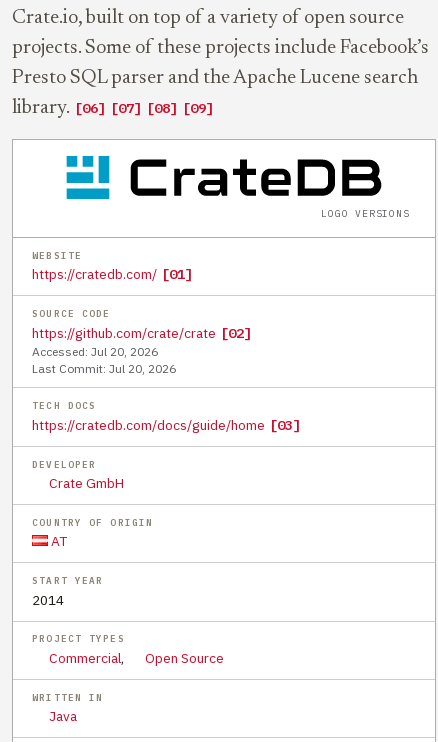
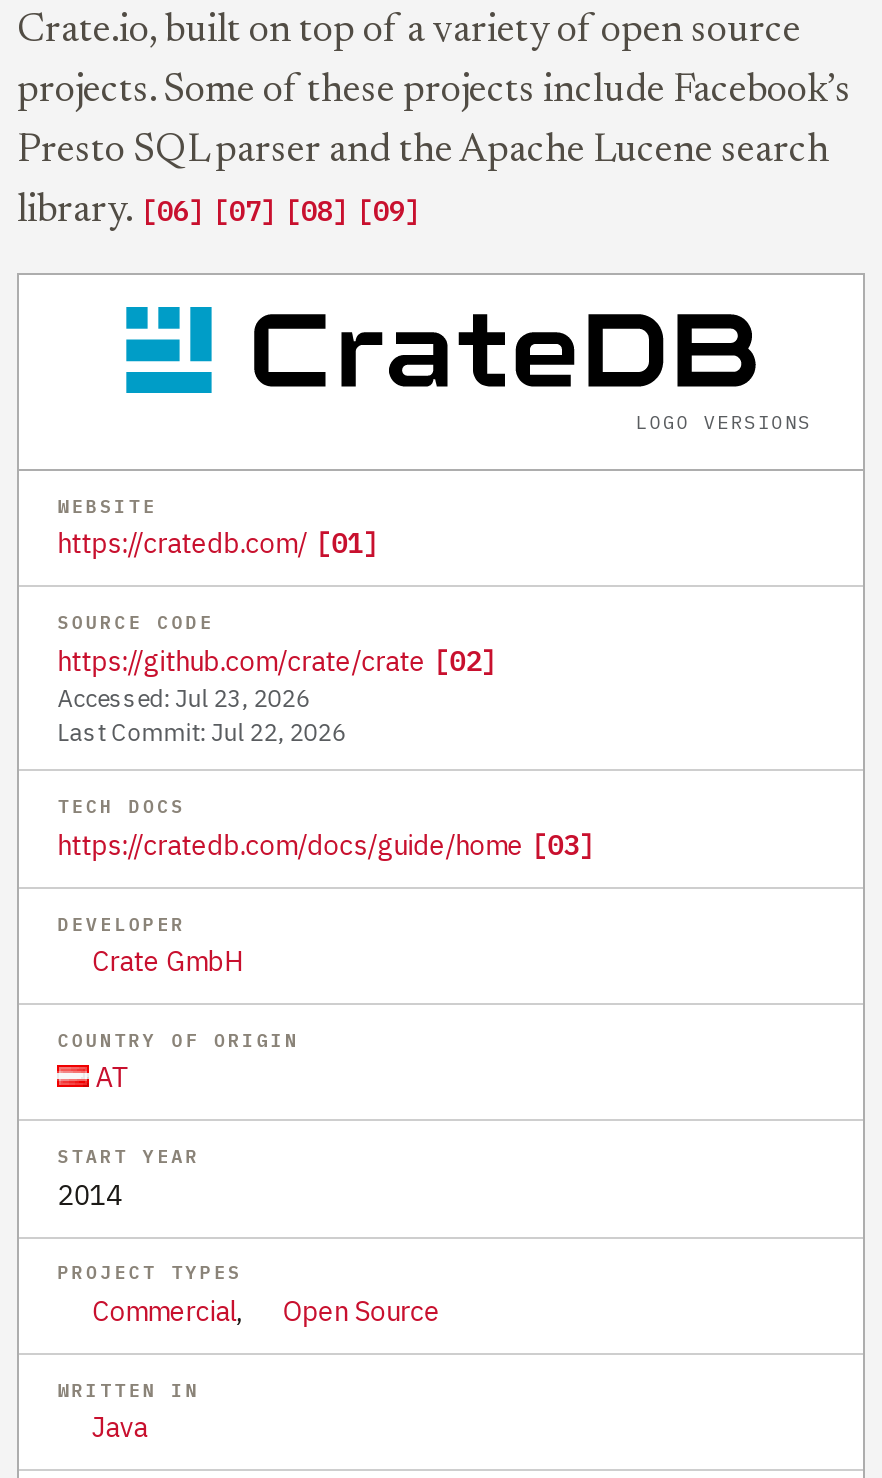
[32,344,158,359] Accessed: Jul 20, 2026 -> [57,682,309,712] Accessed: Jul 23, 2026
[32,361,176,376] Last Commit: Jul 20, 2026 -> [57,716,345,746] Last Commit: Jul 22, 2026

